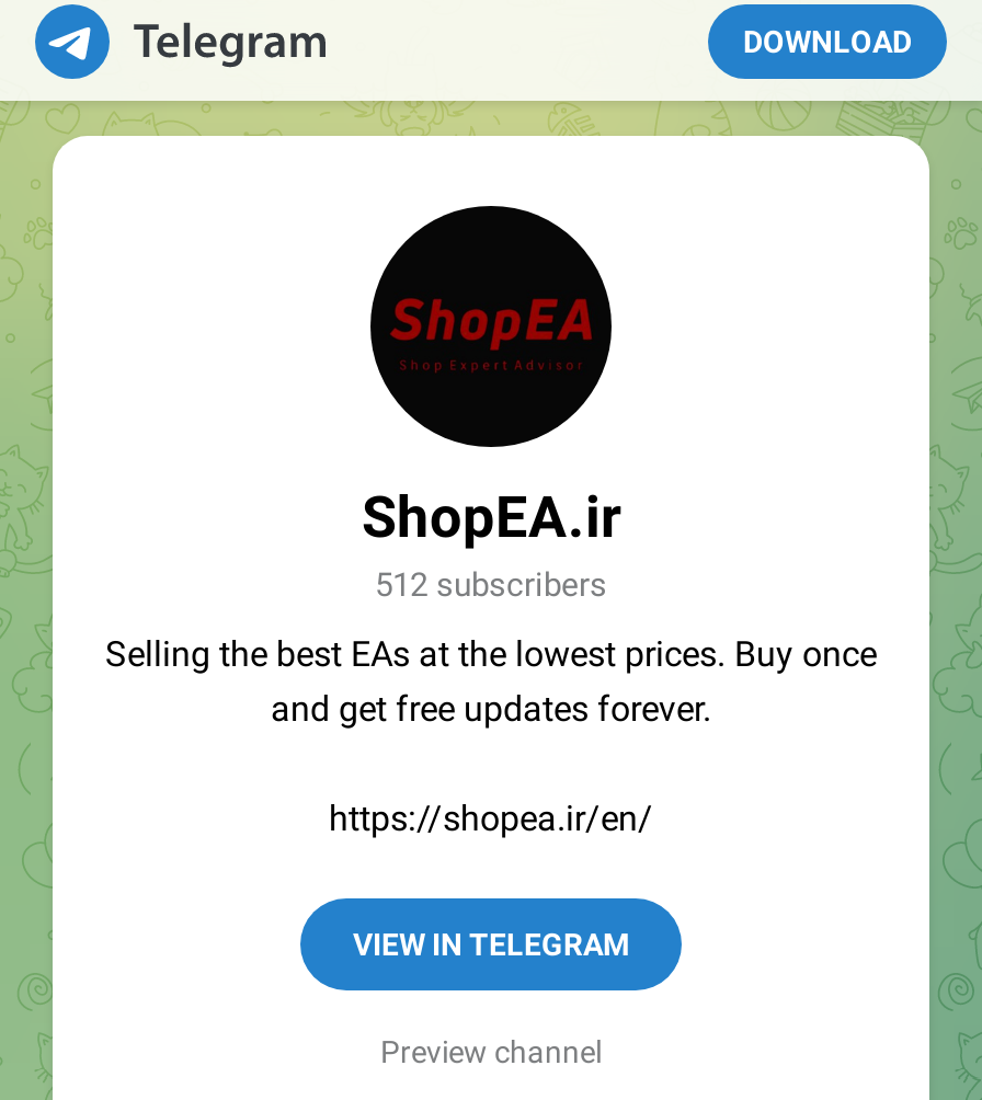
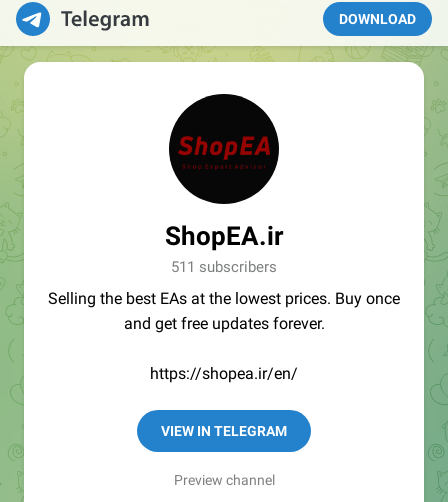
[375,565,607,605] 512 subscribers -> [171,258,277,276] 511 subscribers

